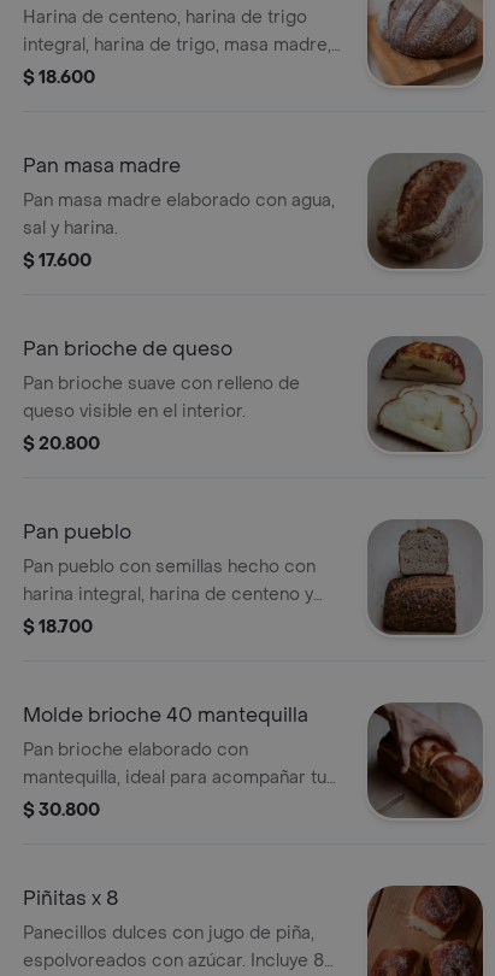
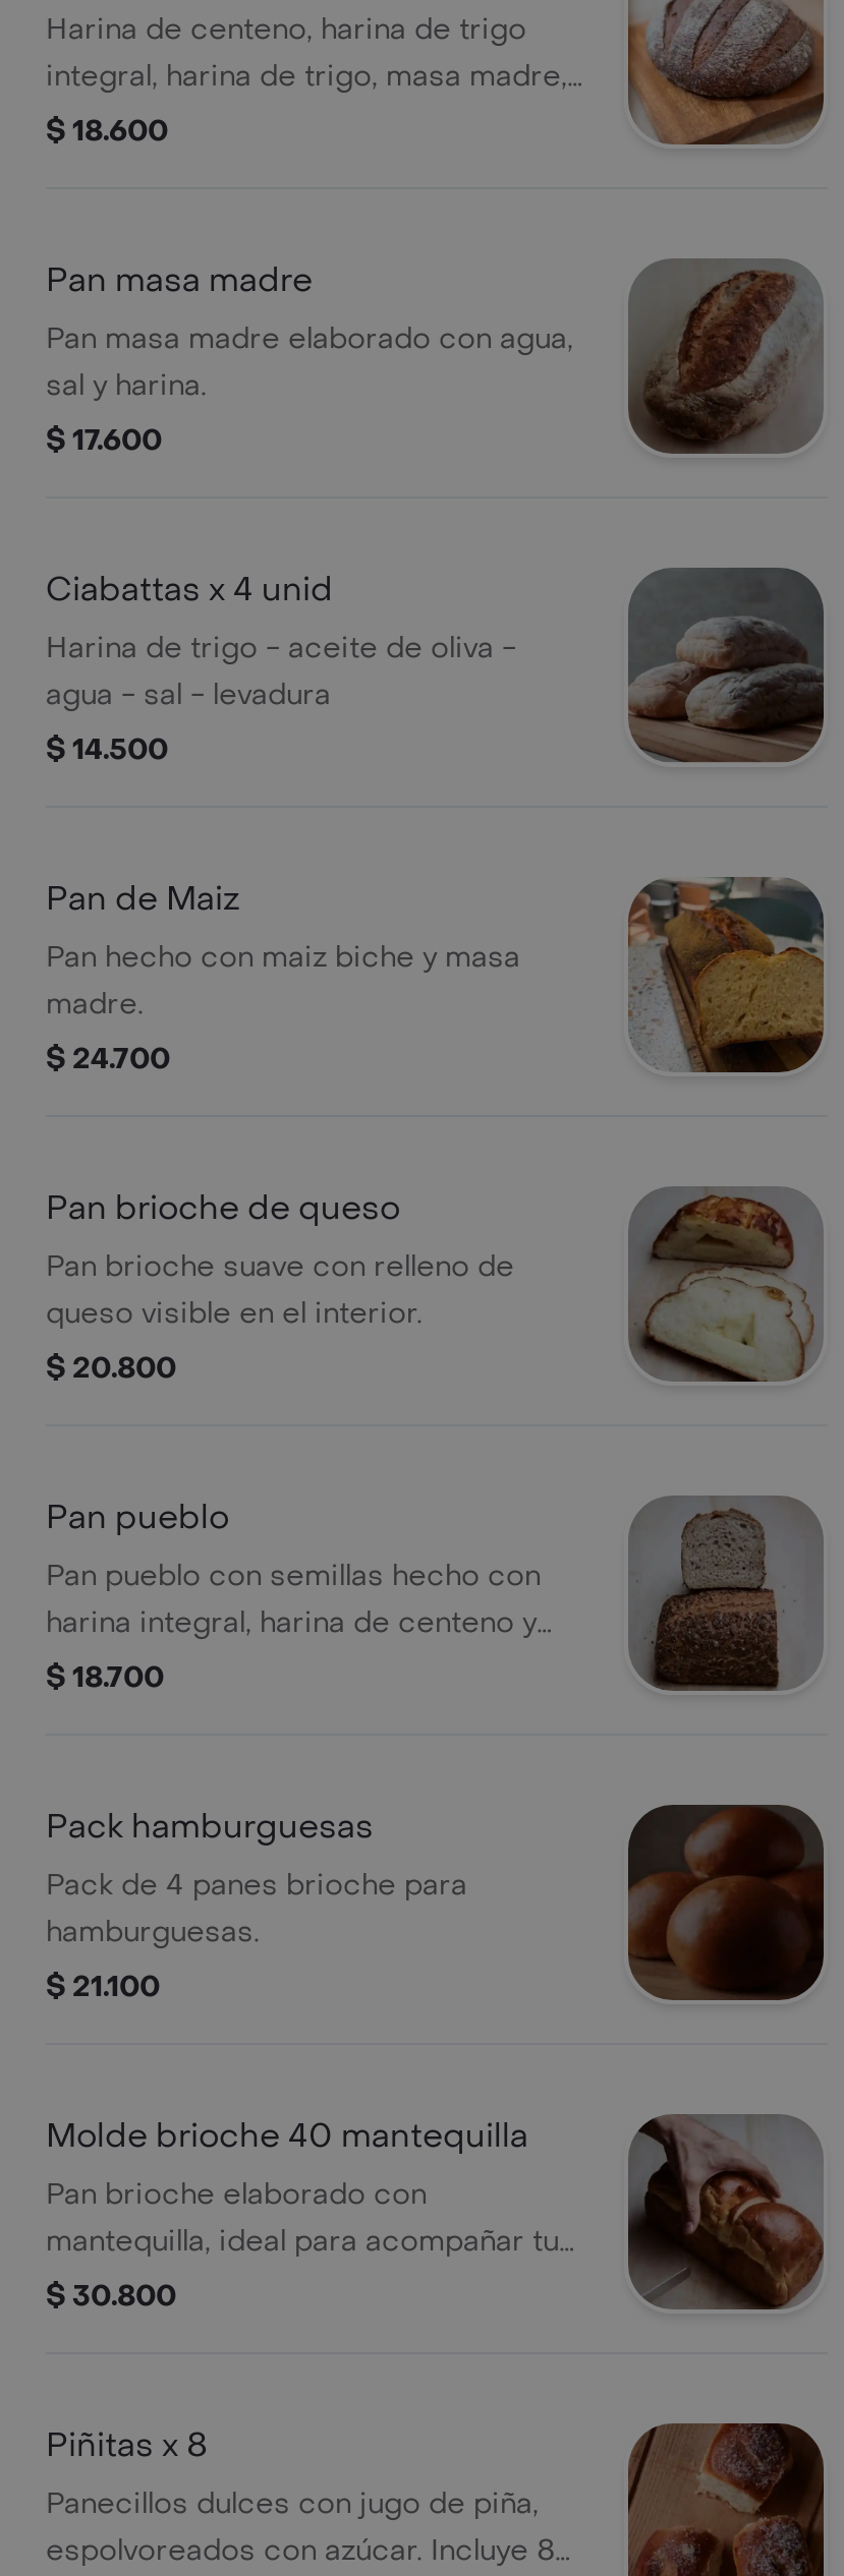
none -> [46,568,516,769] Ciabattas x 4 unid | Harina de trigo - aceite de oliva - | agua - sal - levadura | $ 14.500
none -> [46,877,520,1078] Pan de Maiz | Pan hecho con maiz biche y masa | madre. | $ 24.700
none -> [628,879,824,1072] [image]
none -> [630,568,824,763] [image]
none -> [46,1805,467,2006] Pack hamburguesas | Pack de 4 panes brioche para | hamburguesas. | $ 21.100
none -> [628,1805,826,1998] [image]

